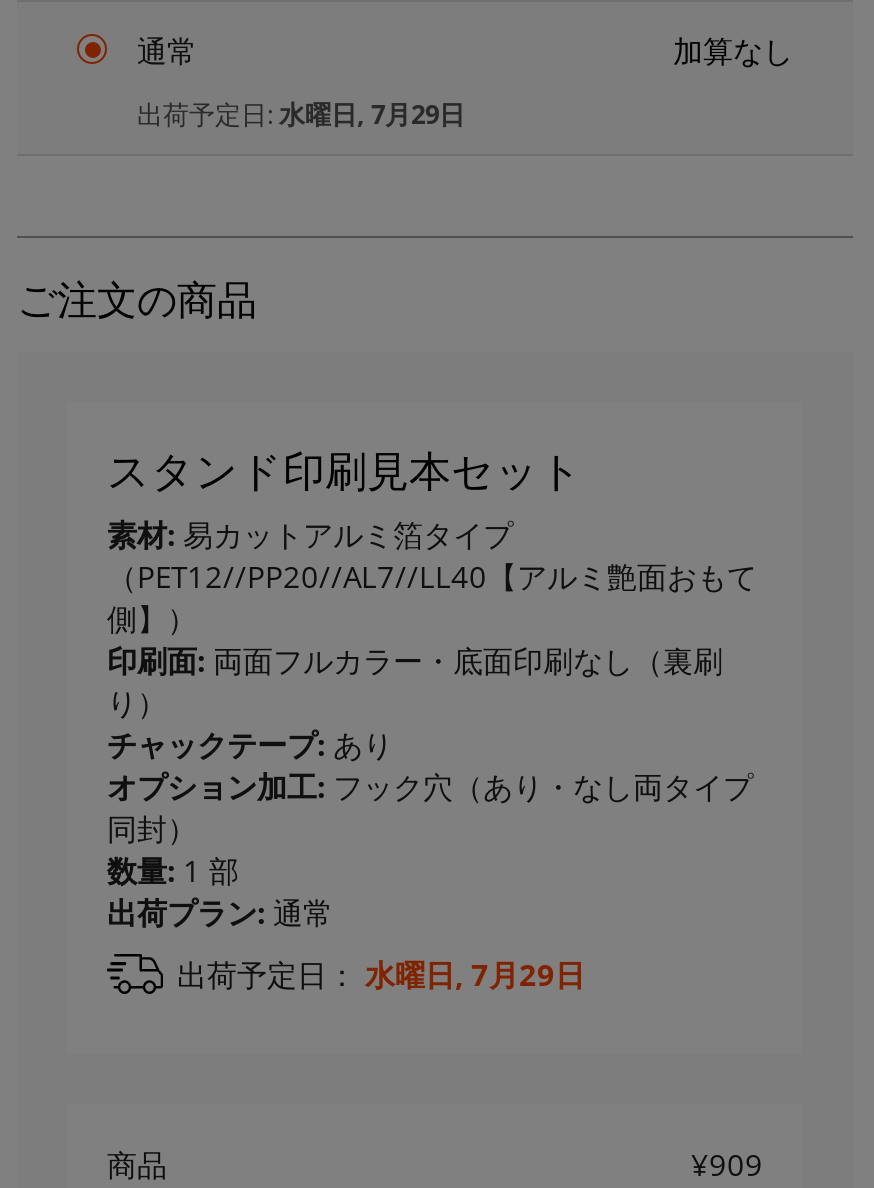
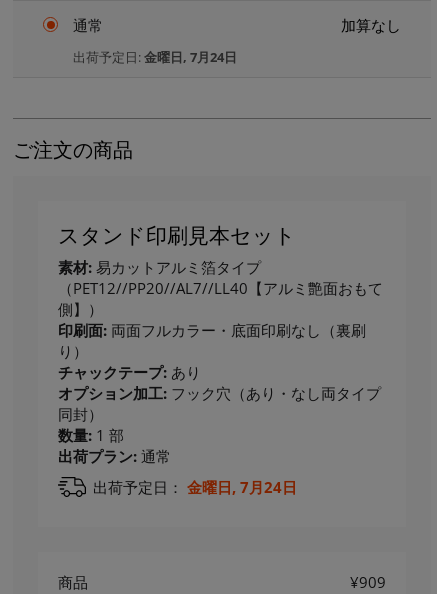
[137,96,465,132] 出荷予定日:水曜日, 7月29日 -> [73,48,237,66] 出荷予定日:金曜日, 7月24日
[177,954,585,994] 出荷予定日：水曜日, 7月29日 -> [93,477,297,497] 出荷予定日：金曜日, 7月24日

